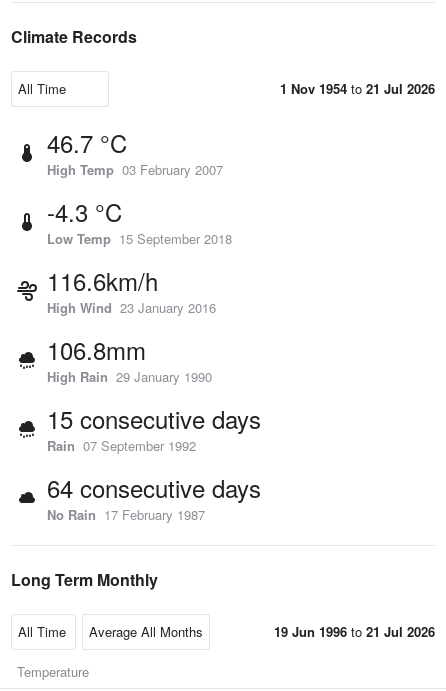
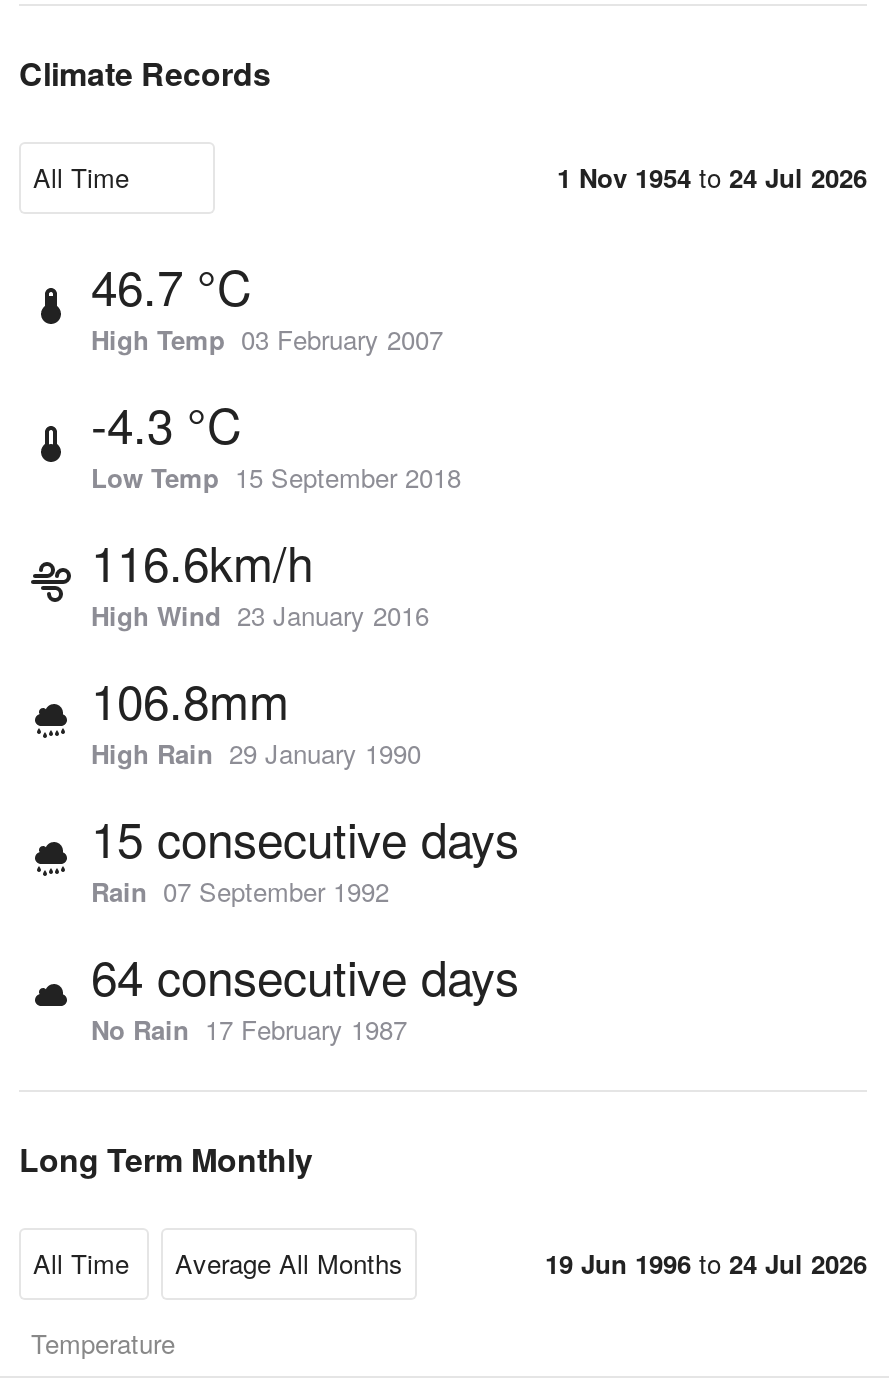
[280,79,435,98] 1 Nov 1954 to 21 Jul 2026 -> [557,158,867,196] 1 Nov 1954 to 24 Jul 2026
[274,622,435,641] 19 Jun 1996 to 21 Jul 2026 -> [545,1244,867,1282] 19 Jun 1996 to 24 Jul 2026

